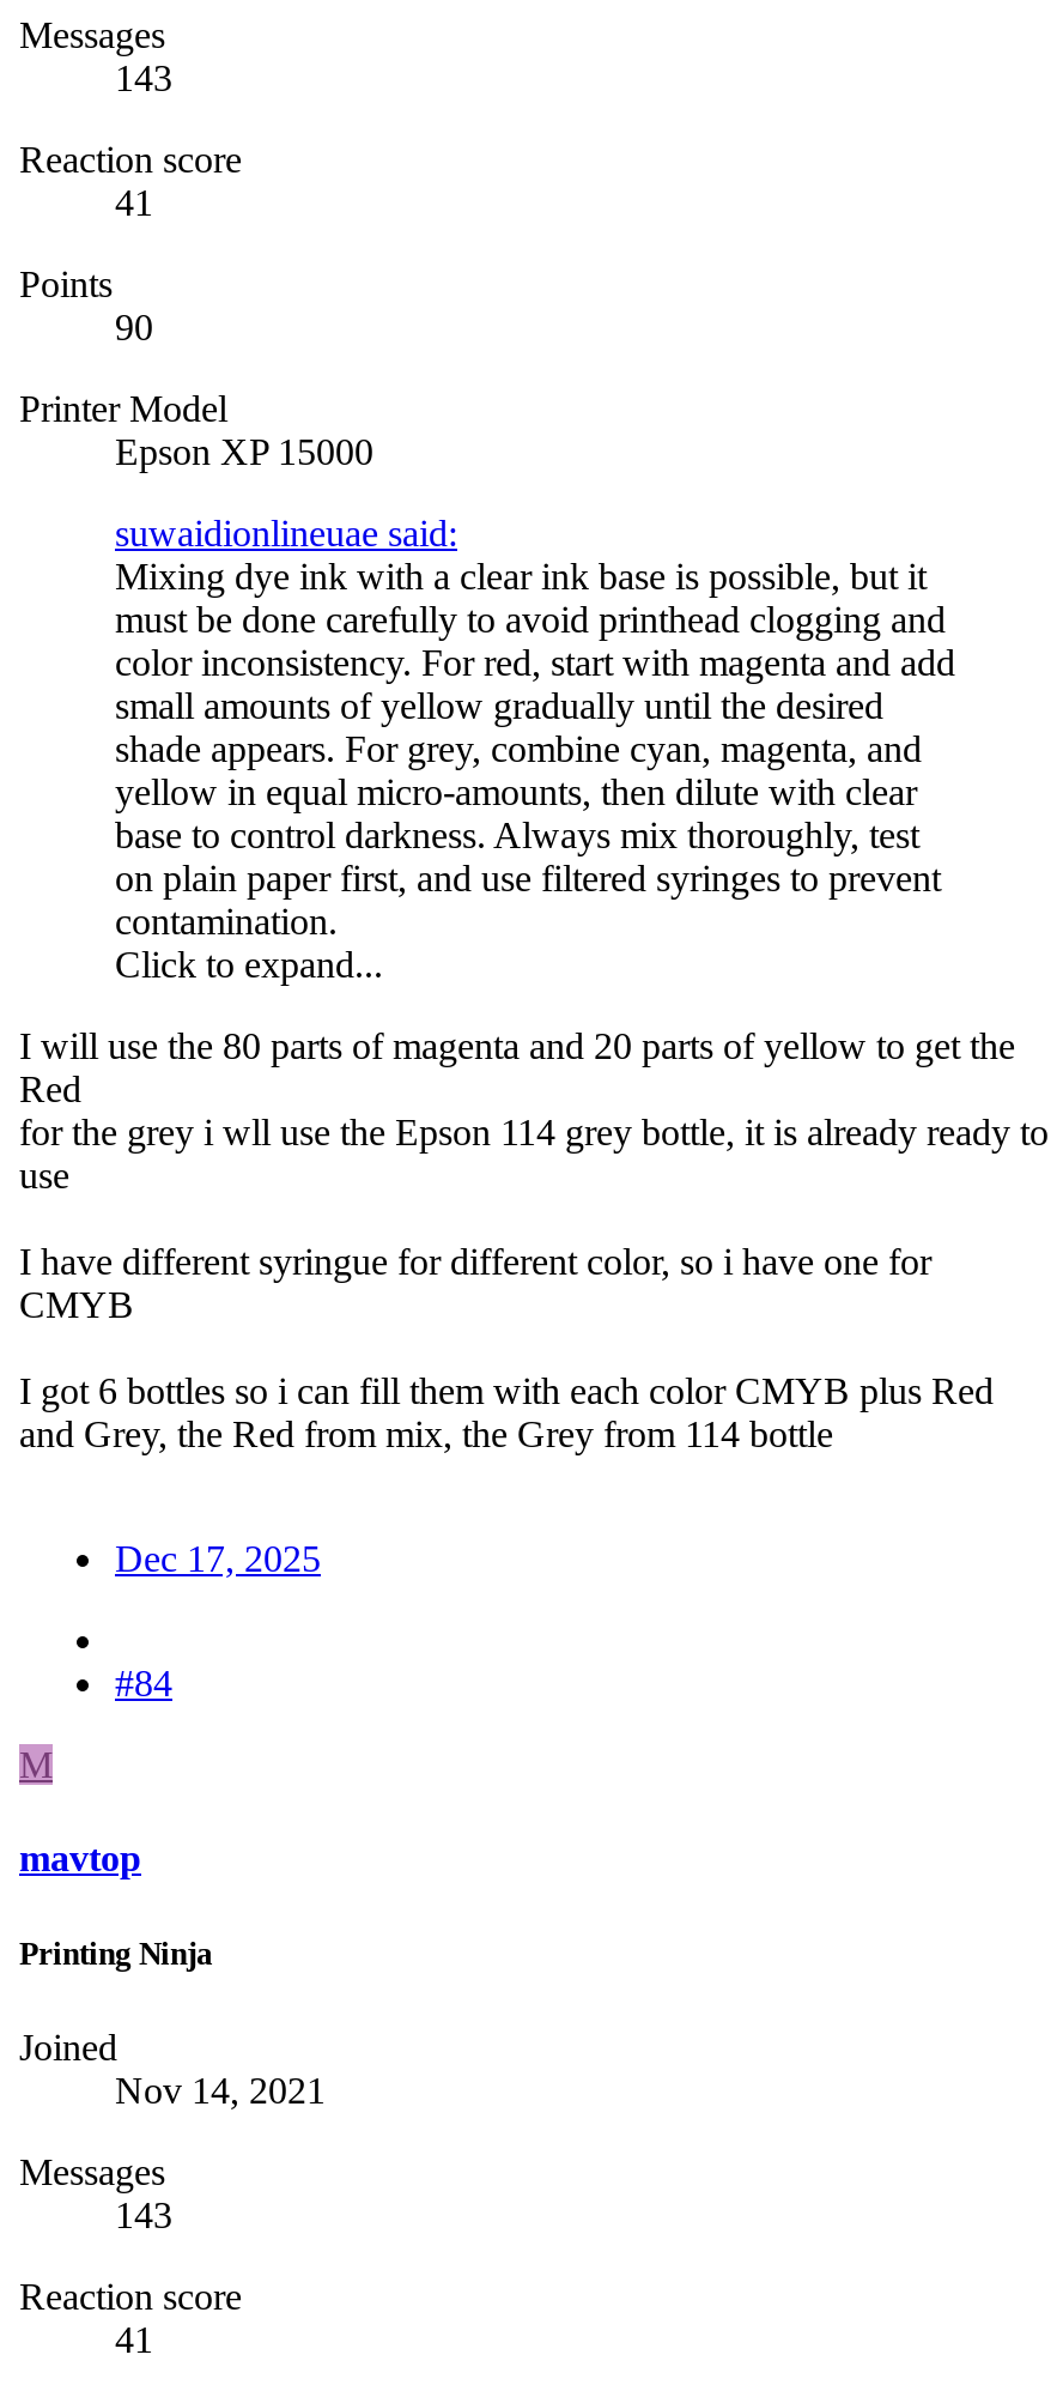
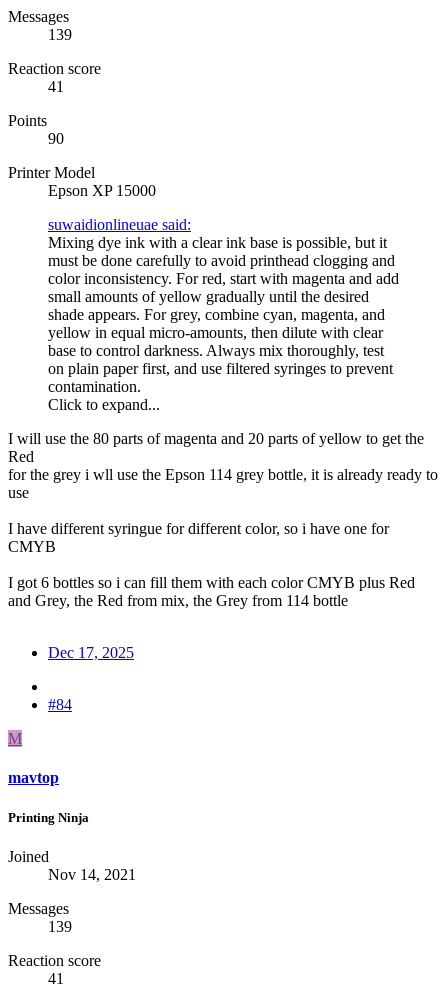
[115,58,172,99] 143 -> [48,26,72,43] 139
[115,2194,172,2235] 143 -> [48,918,72,935] 139

